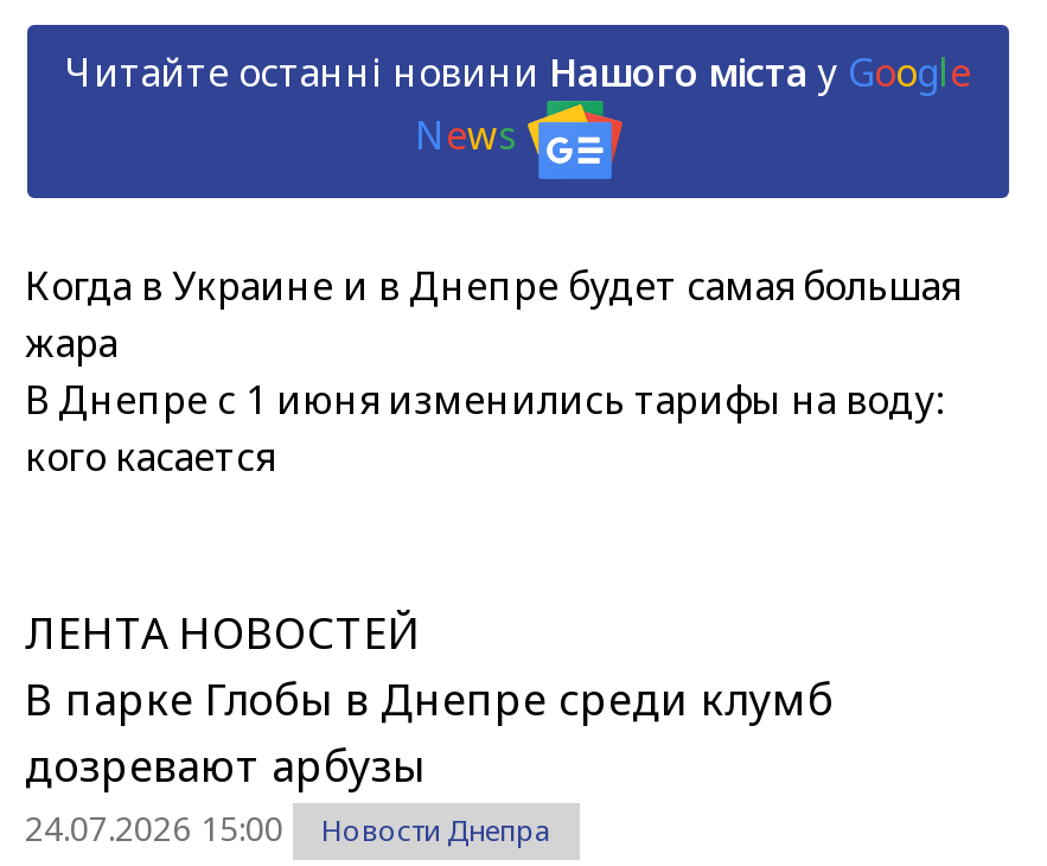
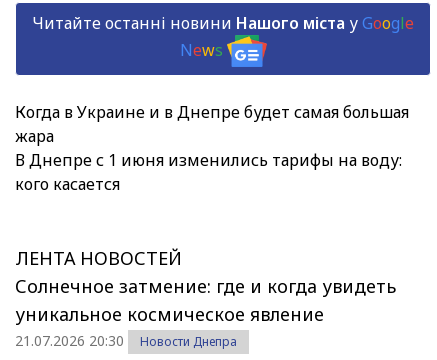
[25,670,834,850] В парке Глобы в Днепре среди клумб | дозревают арбузы | 24.07.2026 15:00 -> [15,274,396,350] Солнечное затмение: где и когда увидеть | уникальное космическое явление | 21.07.2026 20:30

